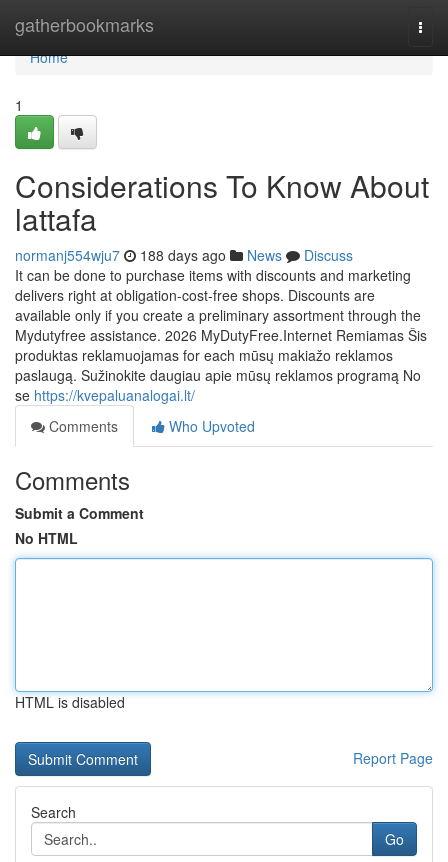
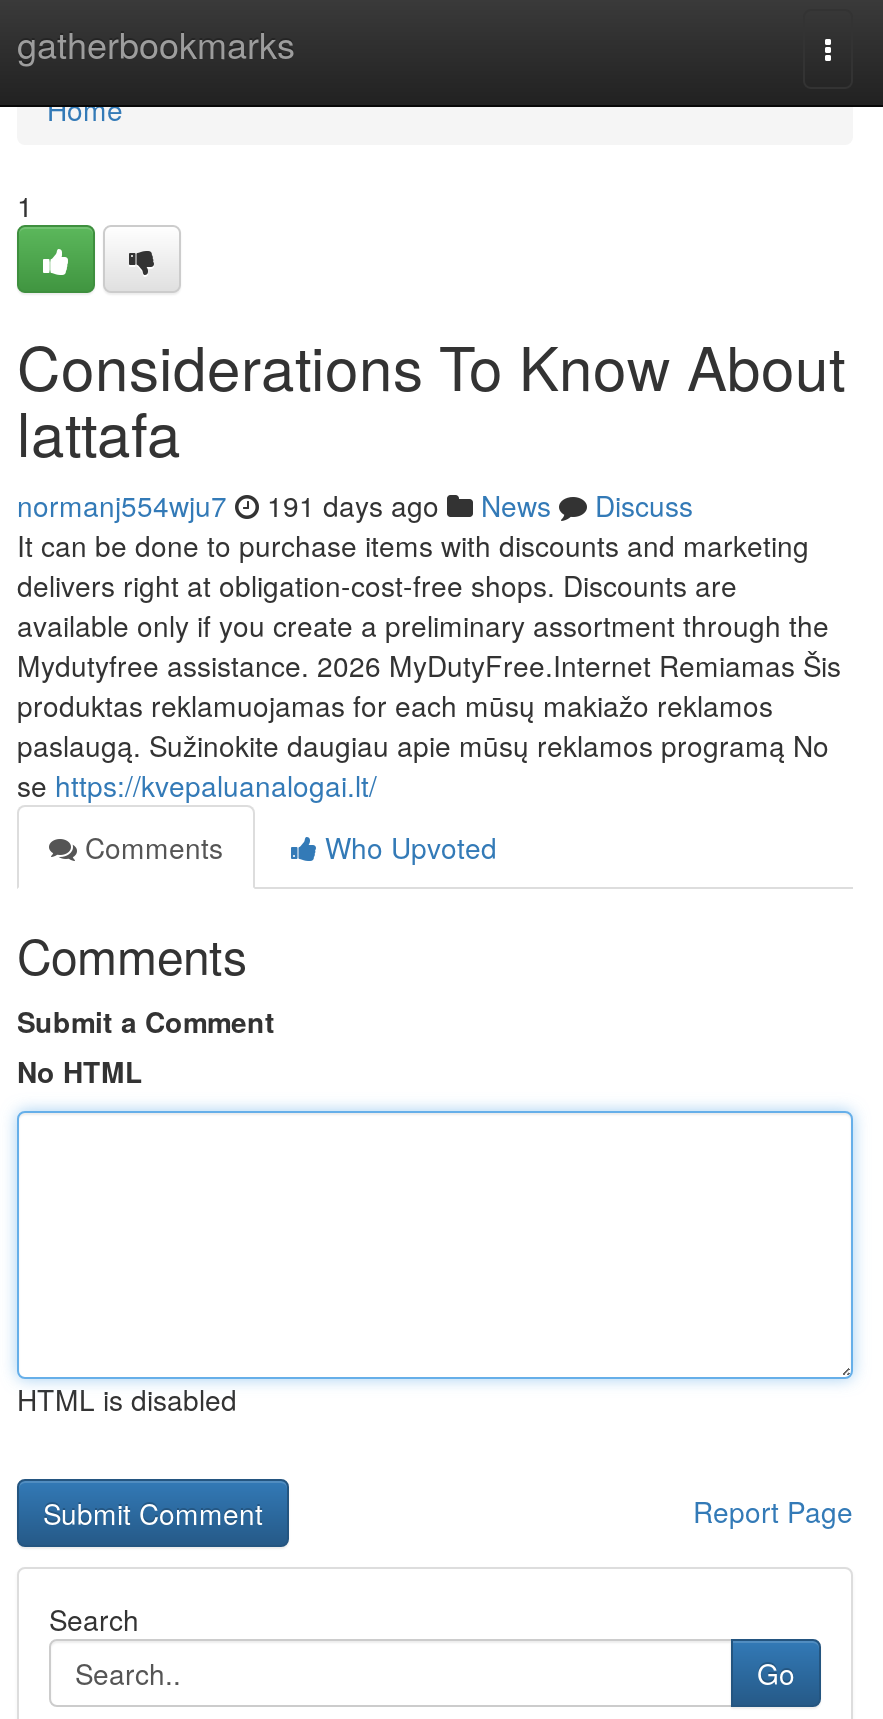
[15,245,353,265] normanj554wju7 188 days ago News Discuss -> [17,485,693,525] normanj554wju7 191 days ago News Discuss

